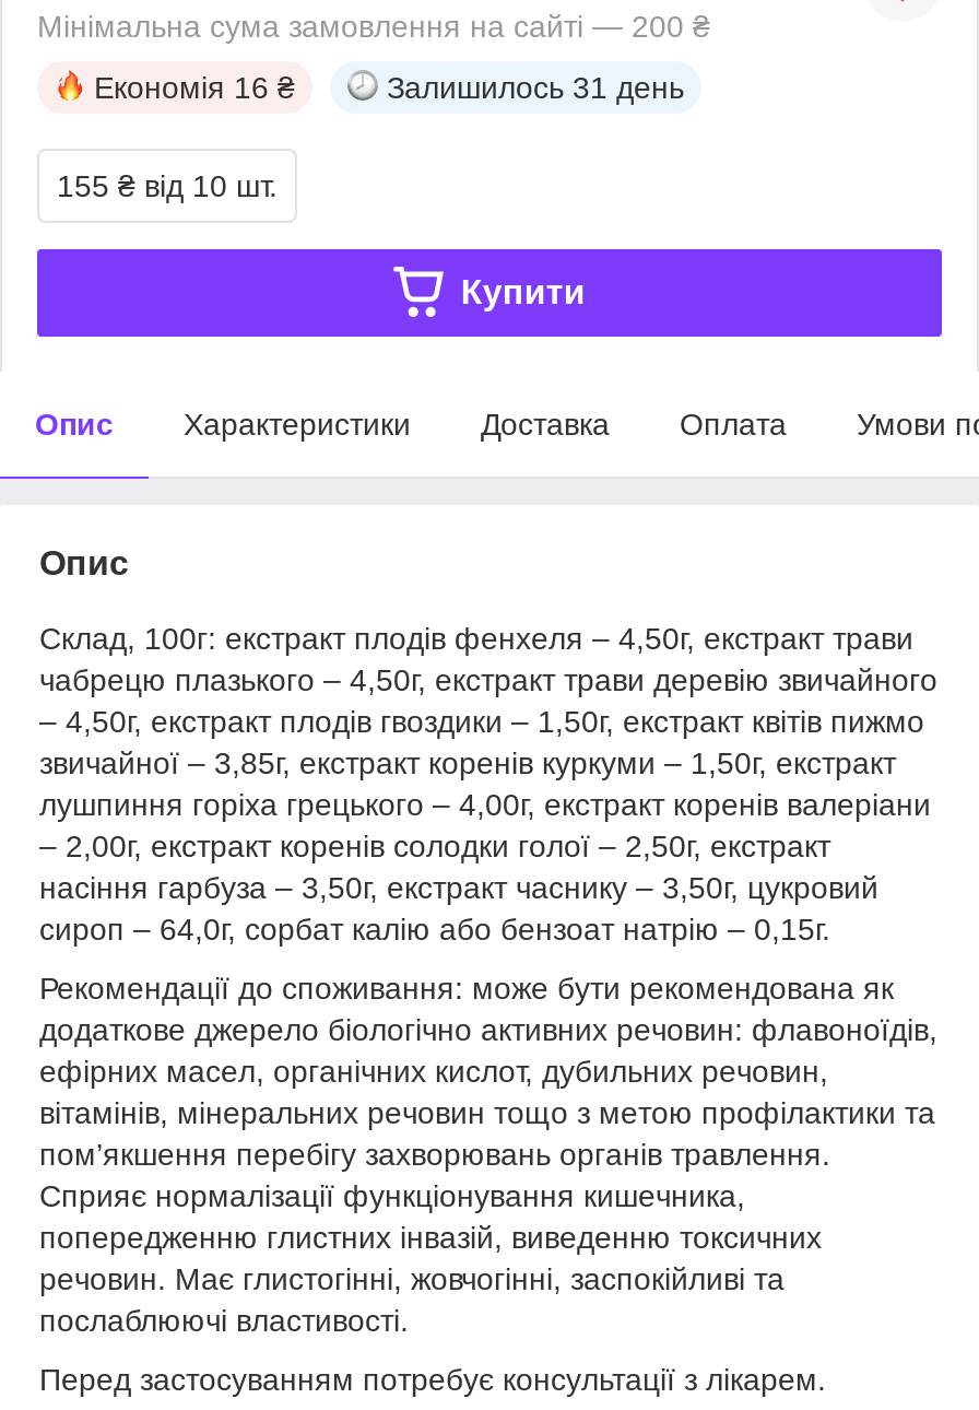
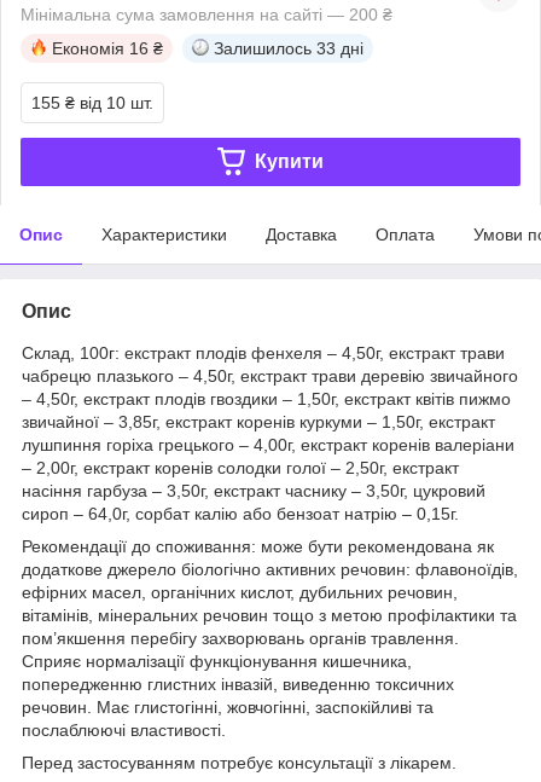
[387,70,684,104] Залишилось 31 день -> [214,38,363,58] Залишилось 33 дні

